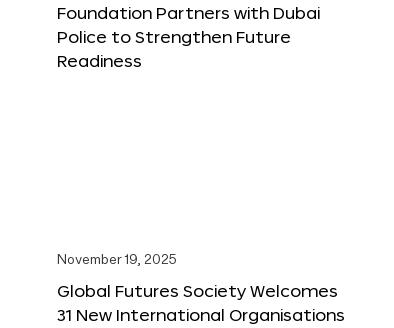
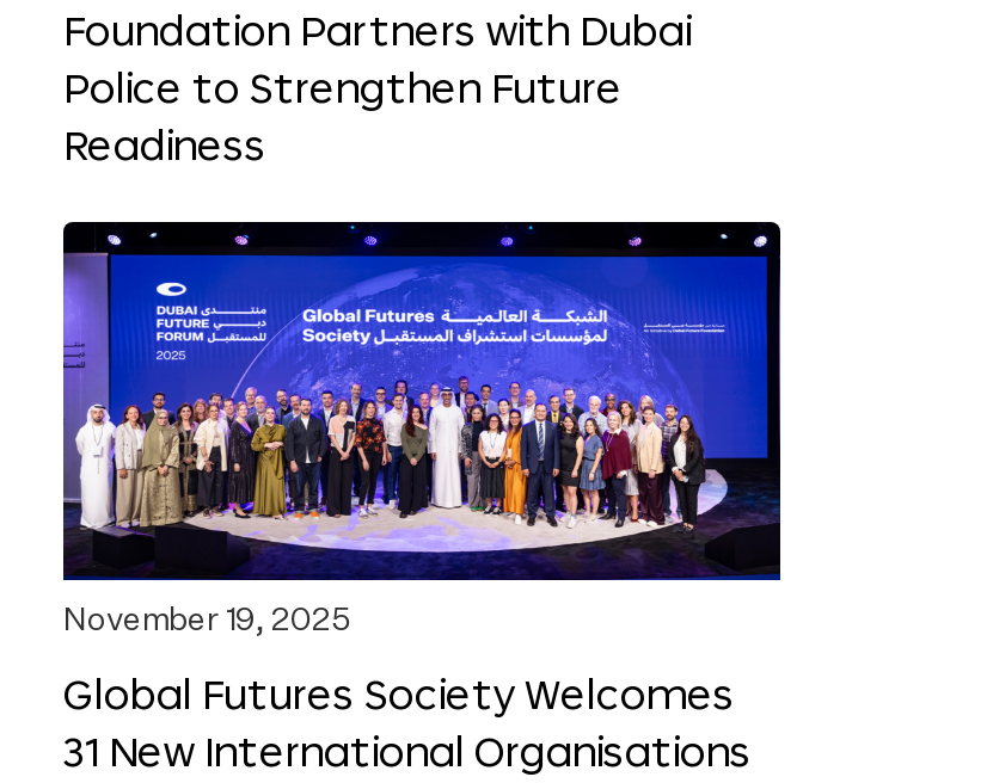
none -> [61,220,783,582] [image]

